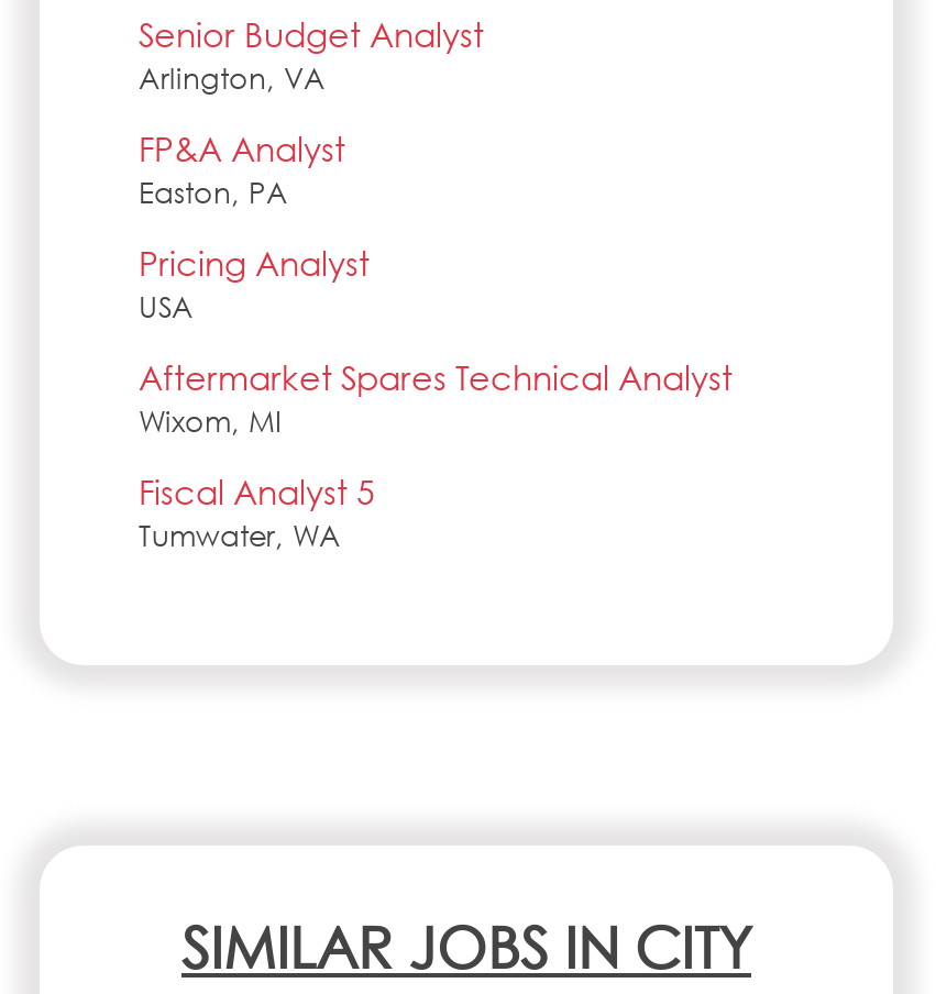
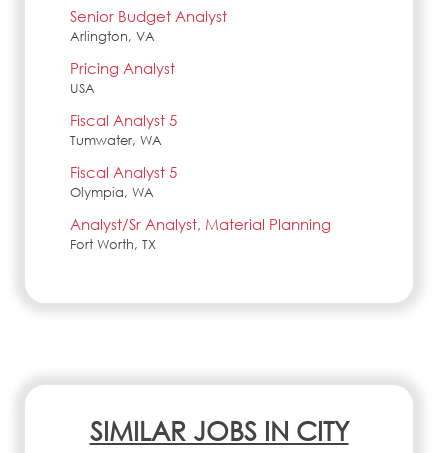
[139,126,345,212] FP&A Analyst | Easton, PA -> none
moved [139,241,370,327] -> [70,58,175,97]: Pricing Analyst | USA
[139,355,733,441] Aftermarket Spares Technical Analyst | Wixom, MI -> none
moved [139,470,374,555] -> [70,110,177,149]: Fiscal Analyst 5 | Tumwater, WA
none -> [70,162,331,253] Fiscal Analyst 5 | Olympia, WA | Analyst/Sr Analyst, Material Planning | Fort Worth, TX

